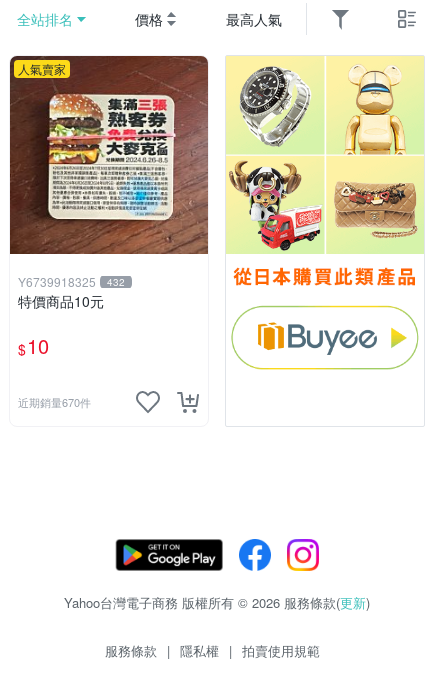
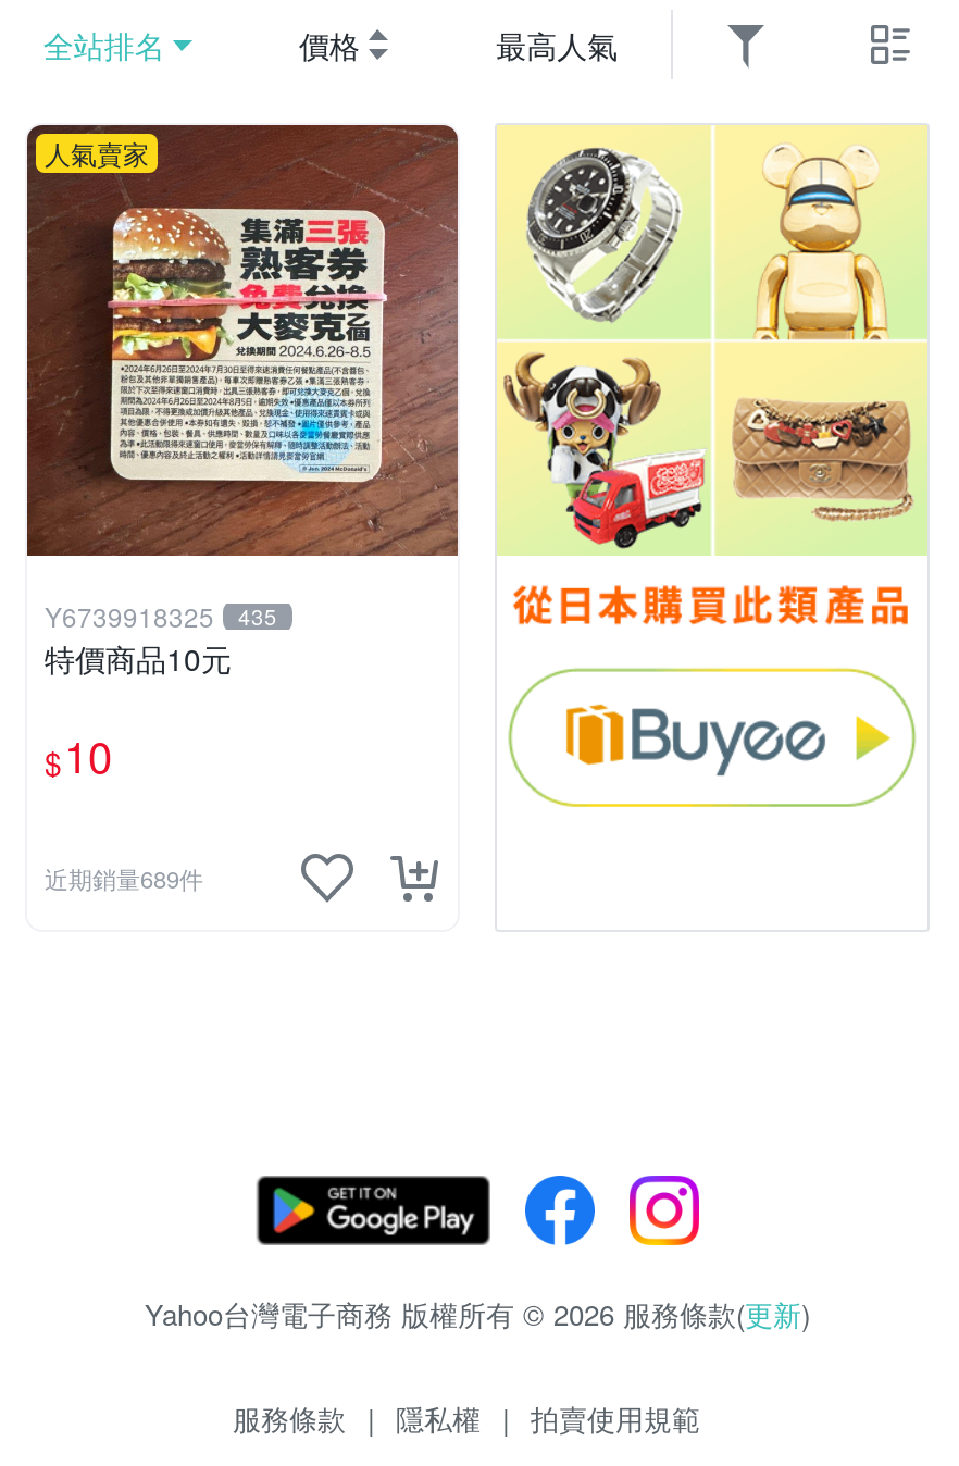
[18,273,125,290] Y6739918325 432 -> [45,598,277,635] Y6739918325 435
[18,394,91,410] 近期銷量670件 -> [45,861,203,896] 近期銷量689件

